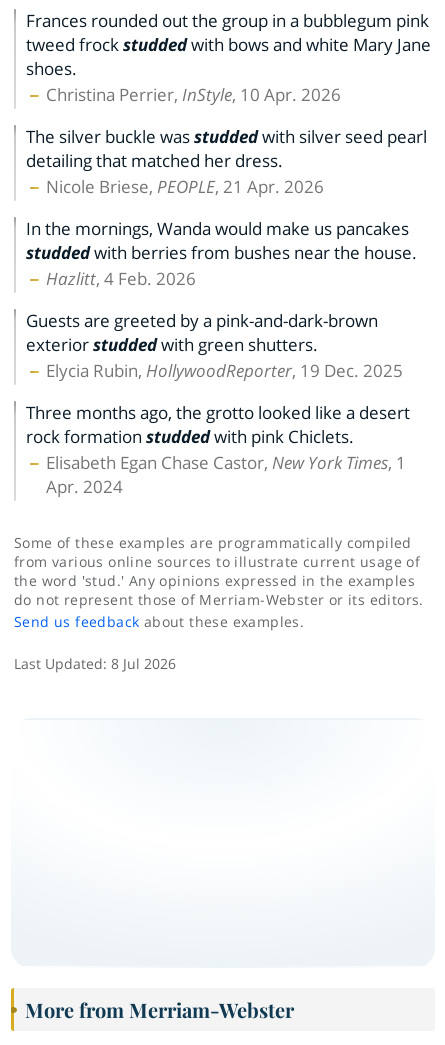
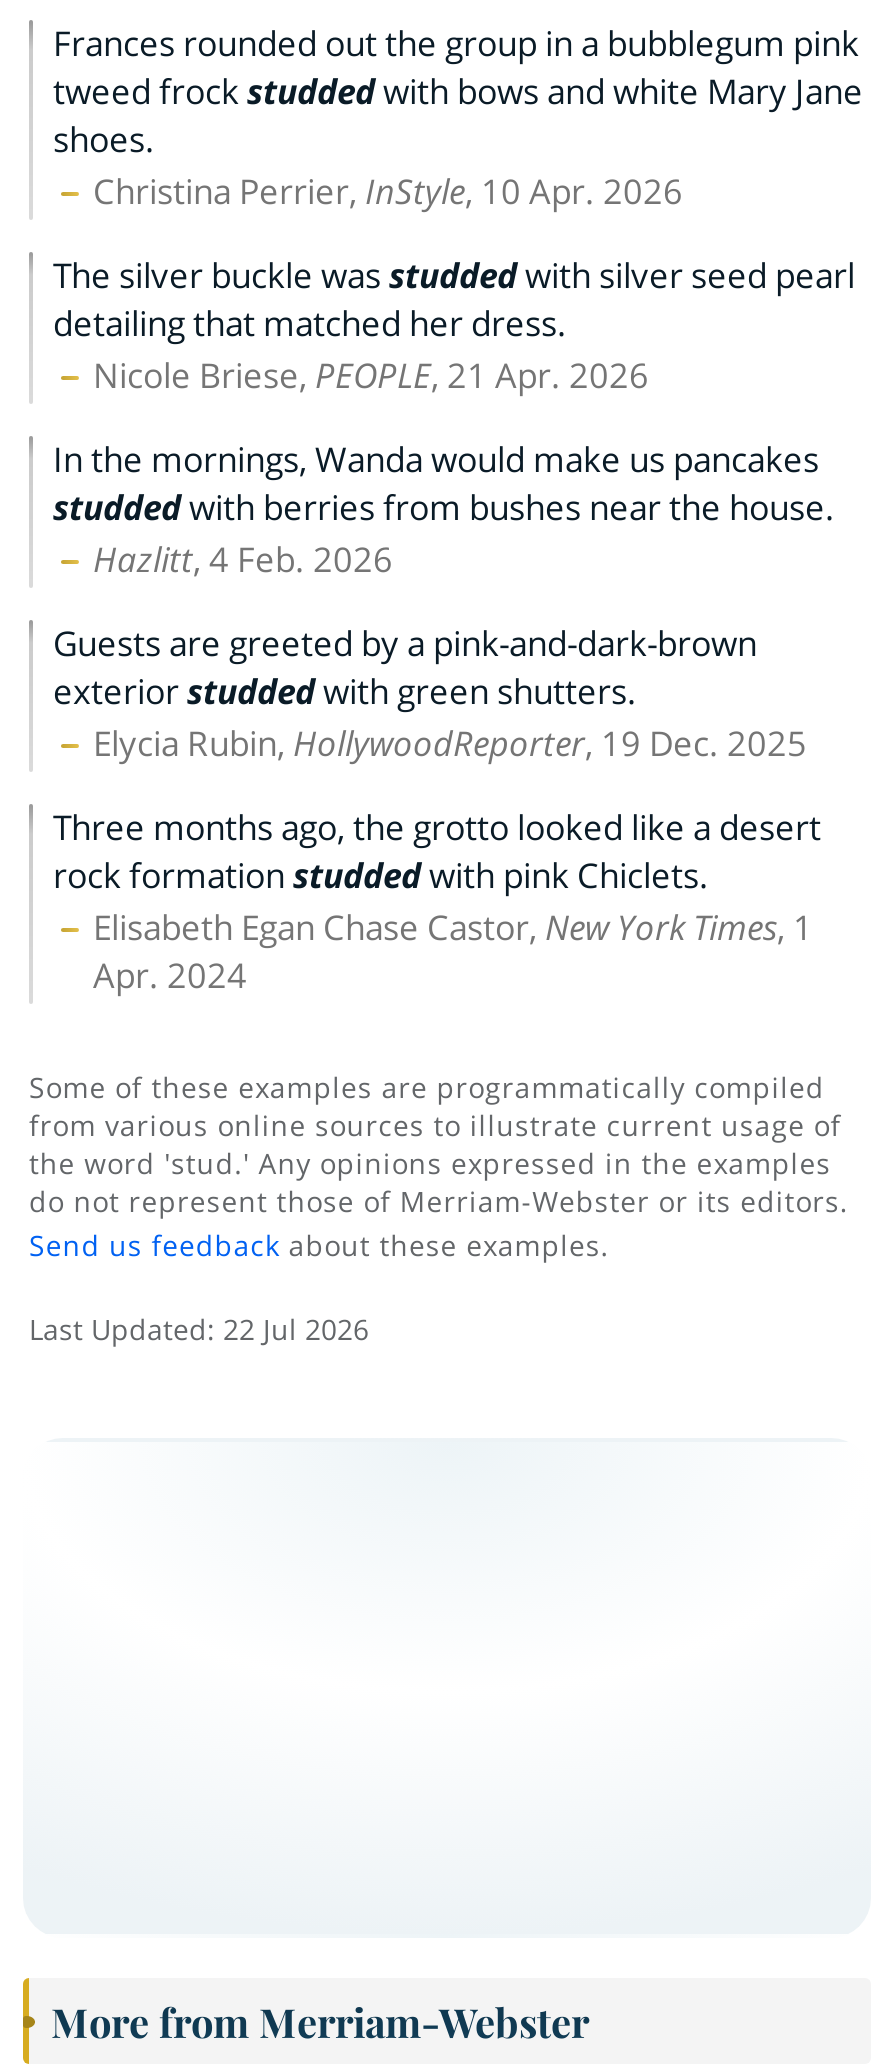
[14,654,176,673] Last Updated: 8 Jul 2026 -> [29,1310,369,1348] Last Updated: 22 Jul 2026

